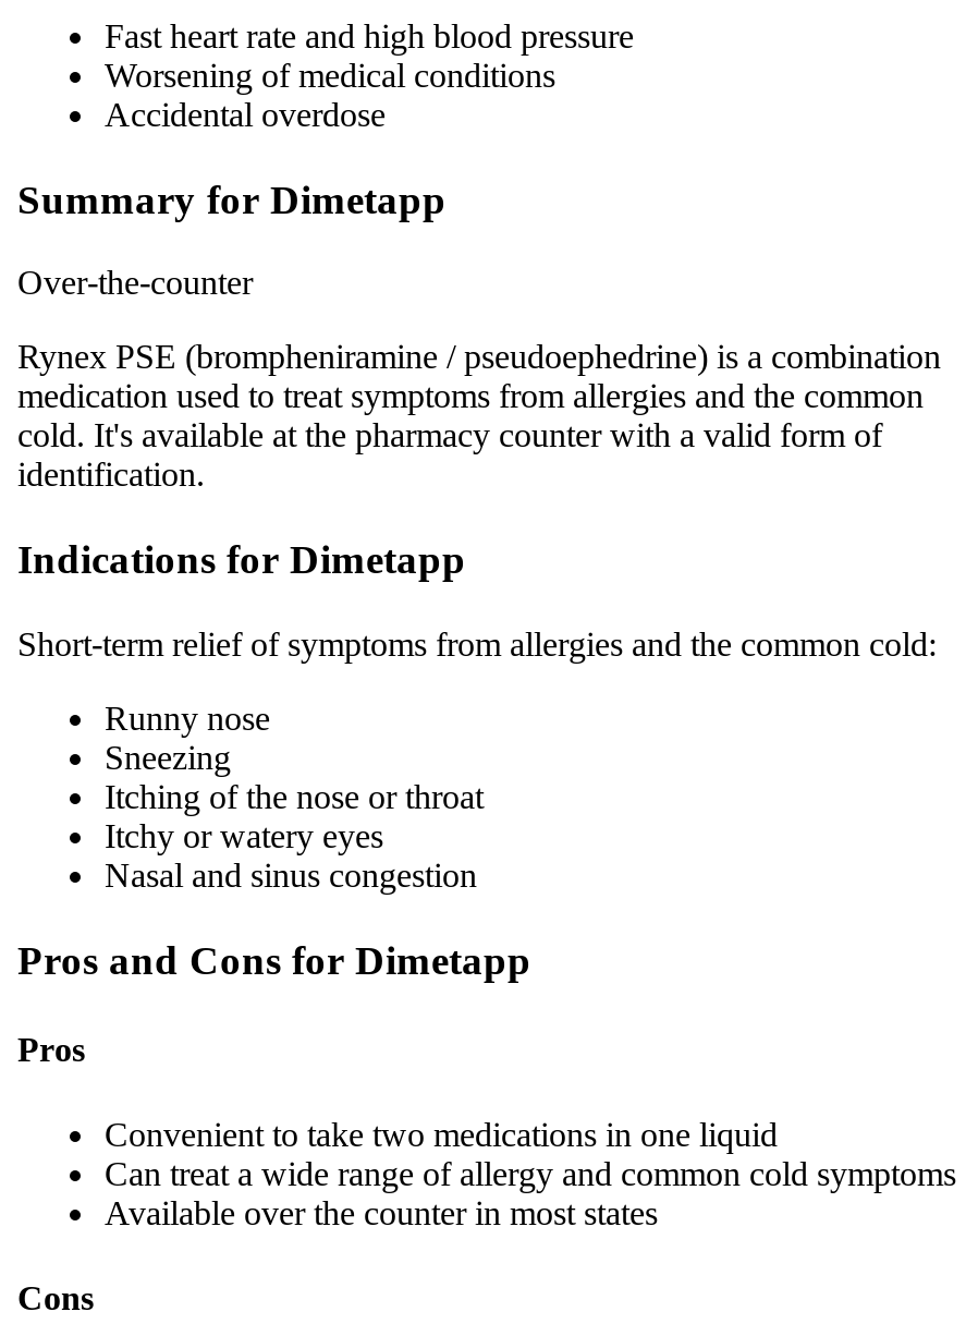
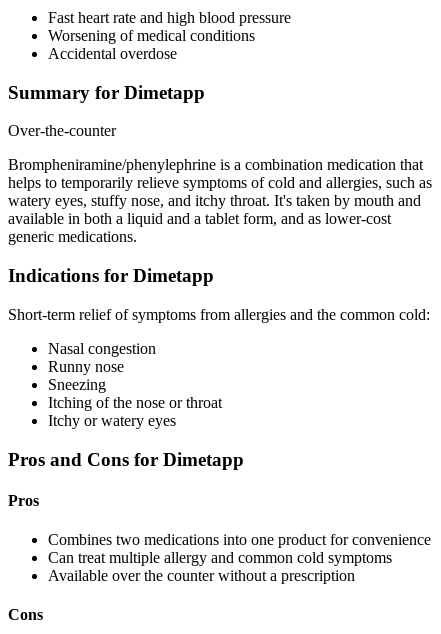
[17,339,941,493] Rynex PSE (brompheniramine / pseudoephedrine) is a combination | medication used to treat symptoms from allergies and the common | cold. It's available at the pharmacy counter with a valid form of | identification. -> [8,156,432,245] Brompheniramine/phenylephrine is a combination medication that | helps to temporarily relieve symptoms of cold and allergies, such as | watery eyes, stuffy nose, and itchy throat. It's taken by mouth and | available in both a liquid and a tablet form, and as lower-cost | generic medications.
none -> [48,340,156,357] Nasal congestion
moved [105,699,484,854] -> [48,358,222,429]: Runny nose | Sneezing | Itching of the nose or throat | Itchy or watery eyes
[105,856,477,893] Nasal and sinus congestion -> none
[105,1116,956,1231] Convenient to take two medications in one liquid | Can treat a wide range of allergy and common cold symptoms | Available over the counter in most states -> [48,531,431,584] Combines two medications into one product for convenience | Can treat multiple allergy and common cold symptoms | Available over the counter without a prescription

